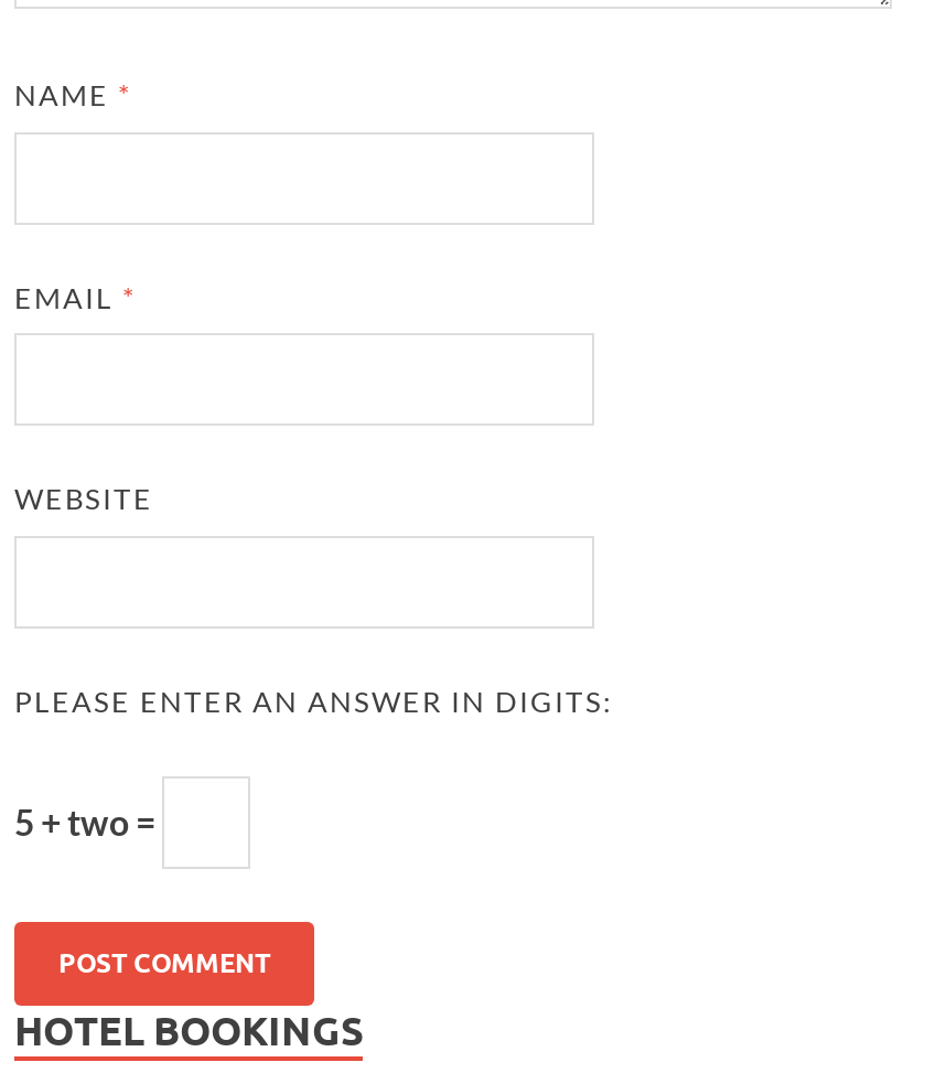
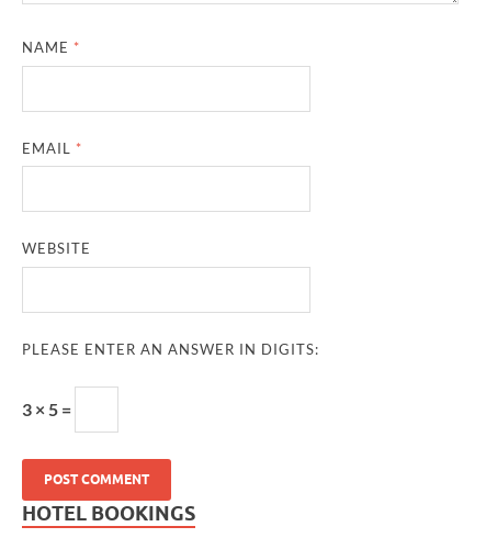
[14,800,162,842] 5 + two = -> [22,398,75,419] 3 × 5 =

